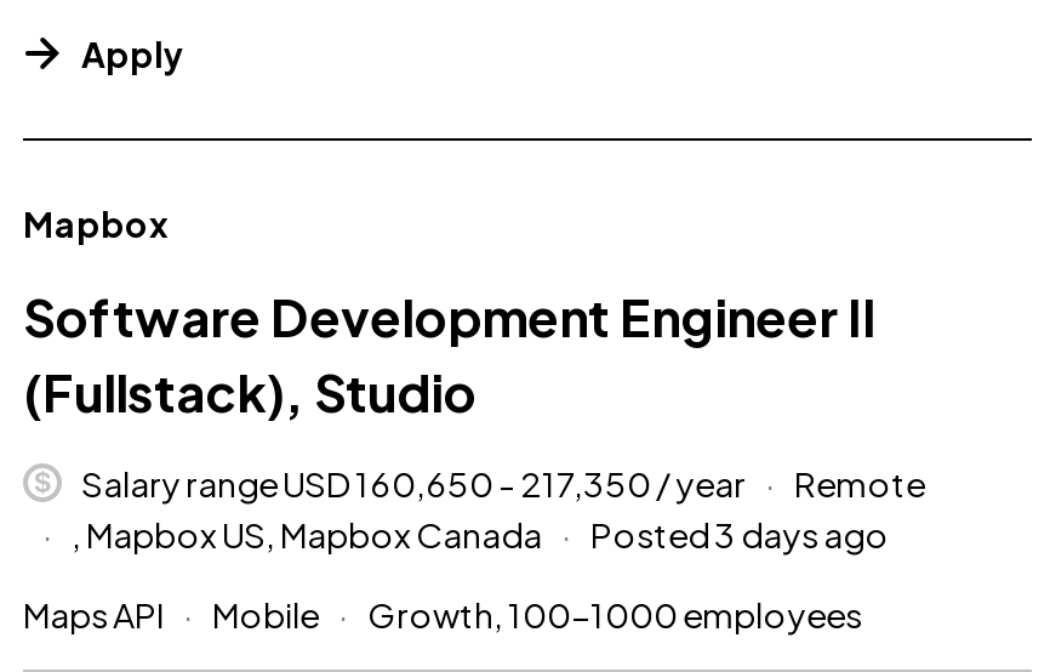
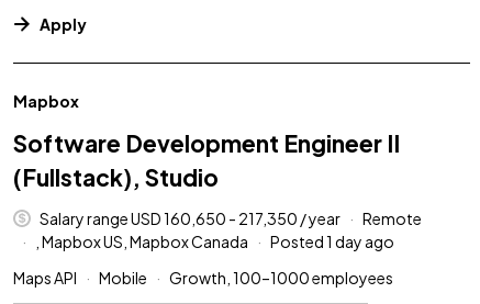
[590,511,889,555] Posted 3 days ago -> [270,231,394,251] Posted 1 day ago

